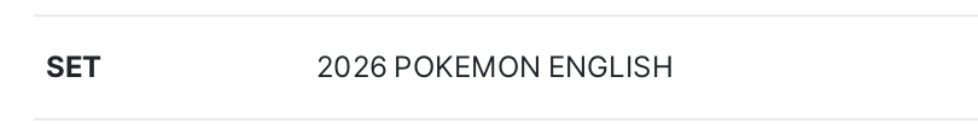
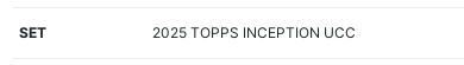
[316,48,674,84] 2026 POKEMON ENGLISH -> [152,24,356,41] 2025 TOPPS INCEPTION UCC

